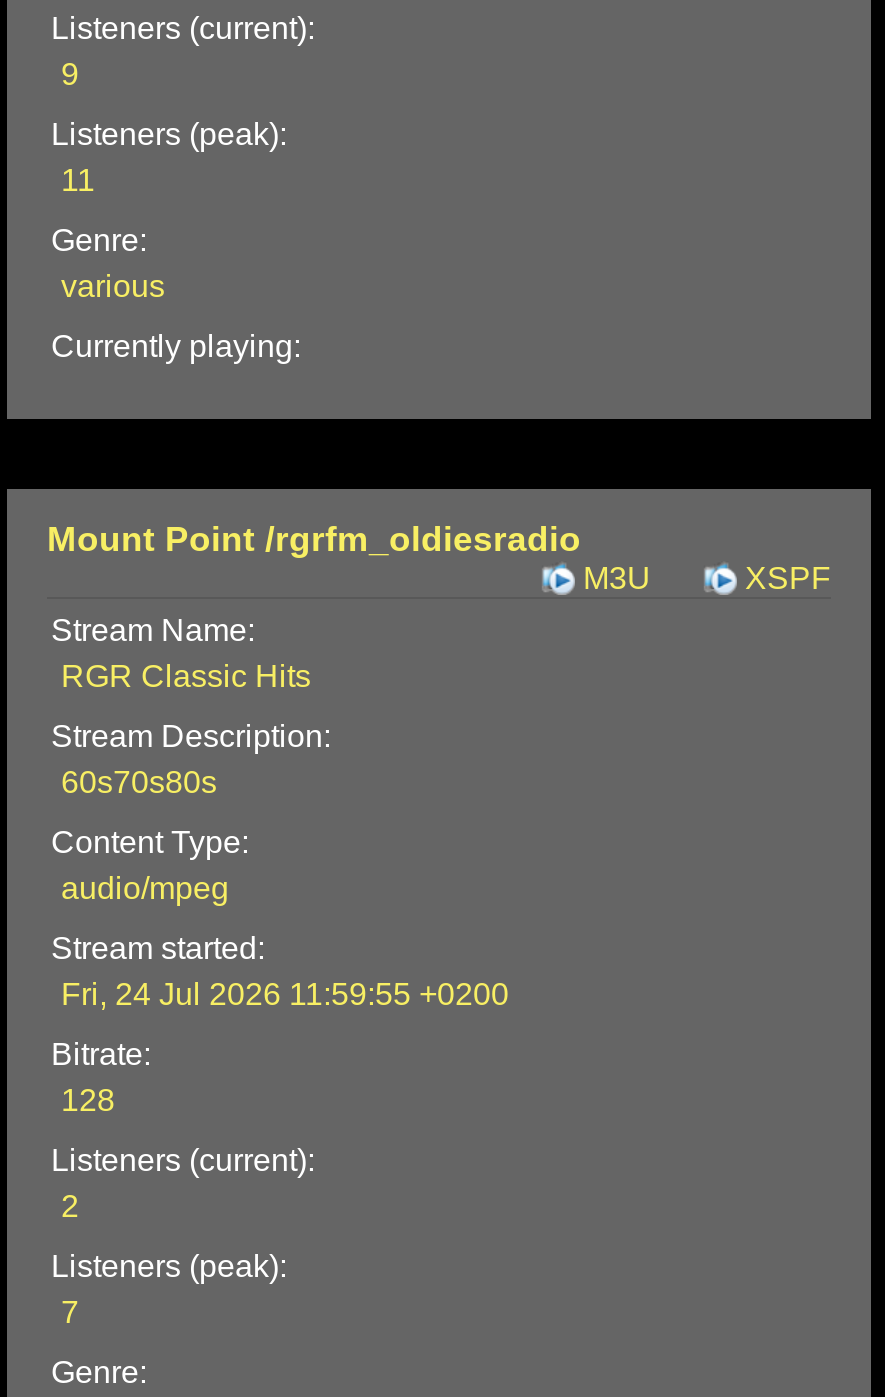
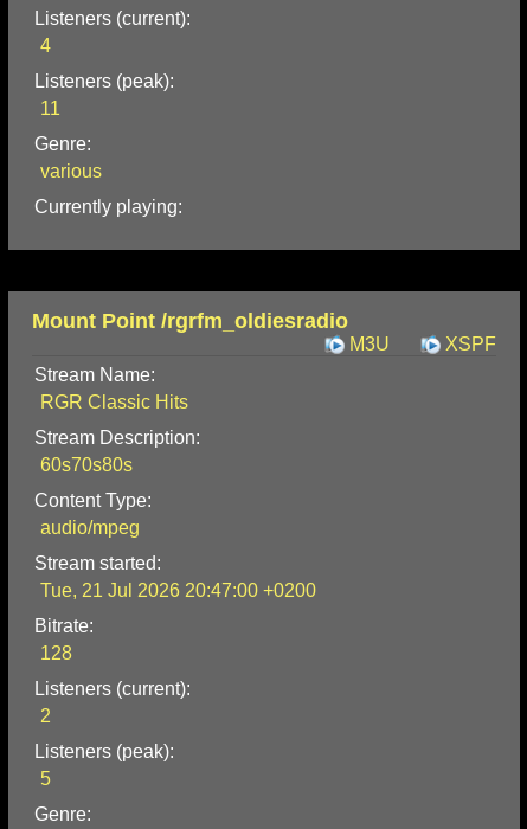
[61,57,79,91] 9 -> [40,36,51,56] 4
[61,977,509,1011] Fri, 24 Jul 2026 11:59:55 +0200 -> [40,581,316,601] Tue, 21 Jul 2026 20:47:00 +0200
[61,1295,79,1329] 7 -> [40,769,51,789] 5

